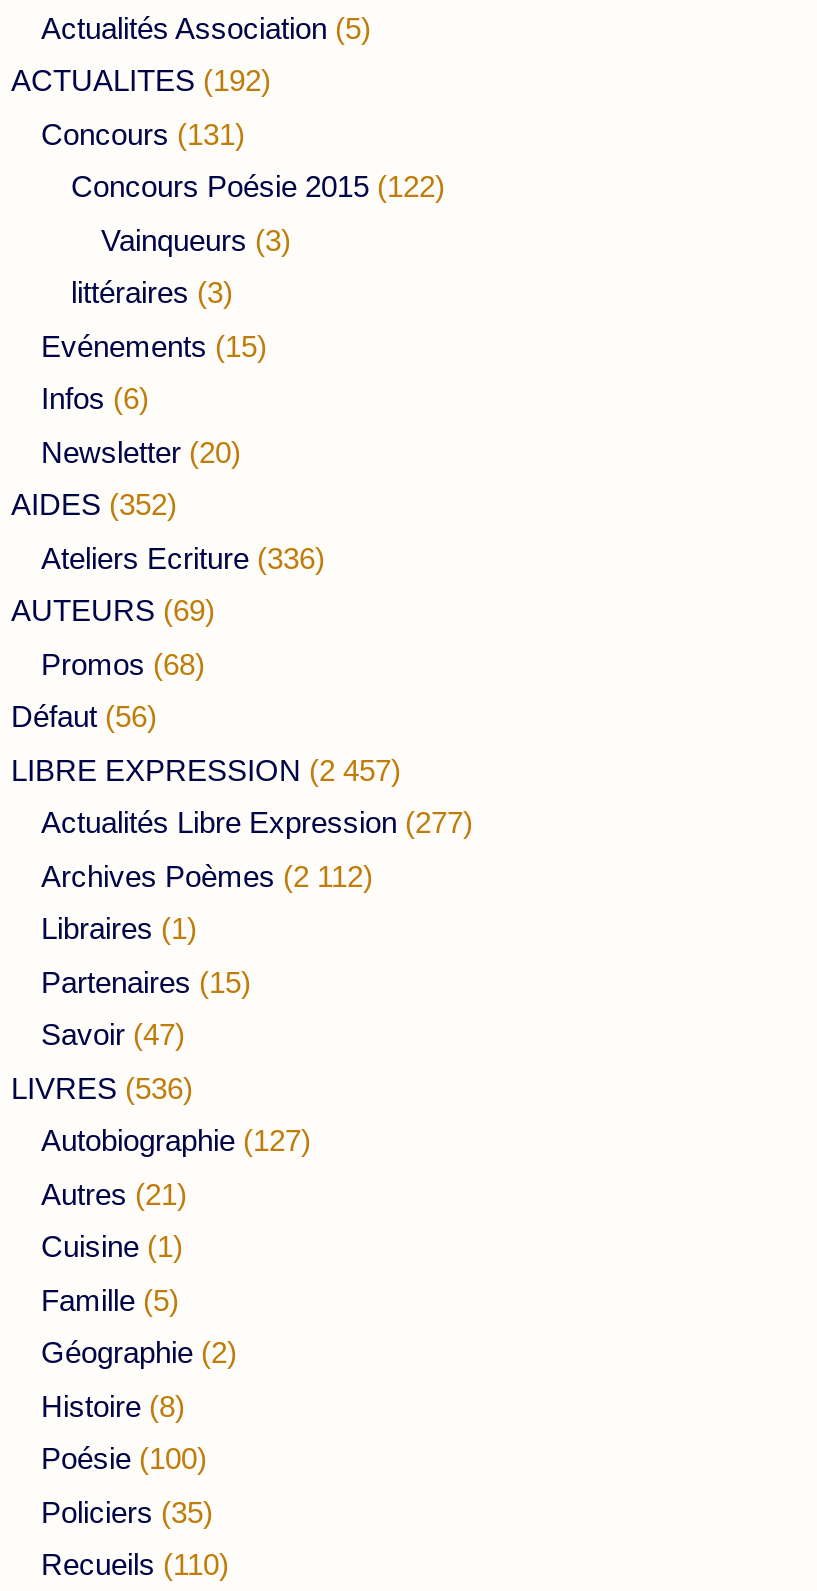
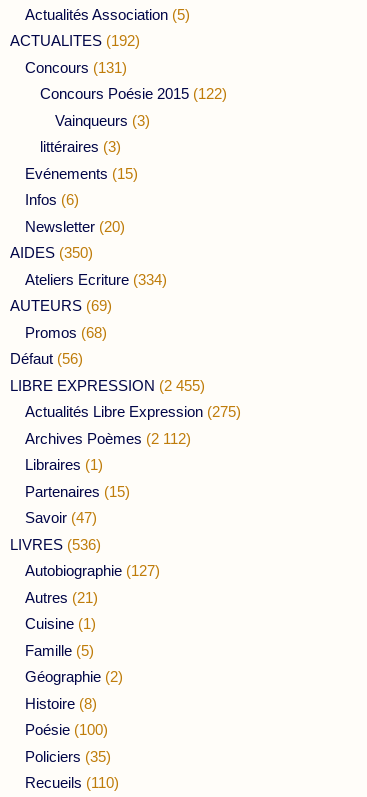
[11,488,177,522] AIDES (352) -> [10,244,93,261] AIDES (350)
[41,541,325,575] Ateliers Ecriture (336) -> [25,271,167,288] Ateliers Ecriture (334)
[11,753,401,787] LIBRE EXPRESSION (2 457) -> [10,377,205,394] LIBRE EXPRESSION (2 455)
[41,806,473,840] Actualités Libre Expression (277) -> [25,403,241,420] Actualités Libre Expression (275)

